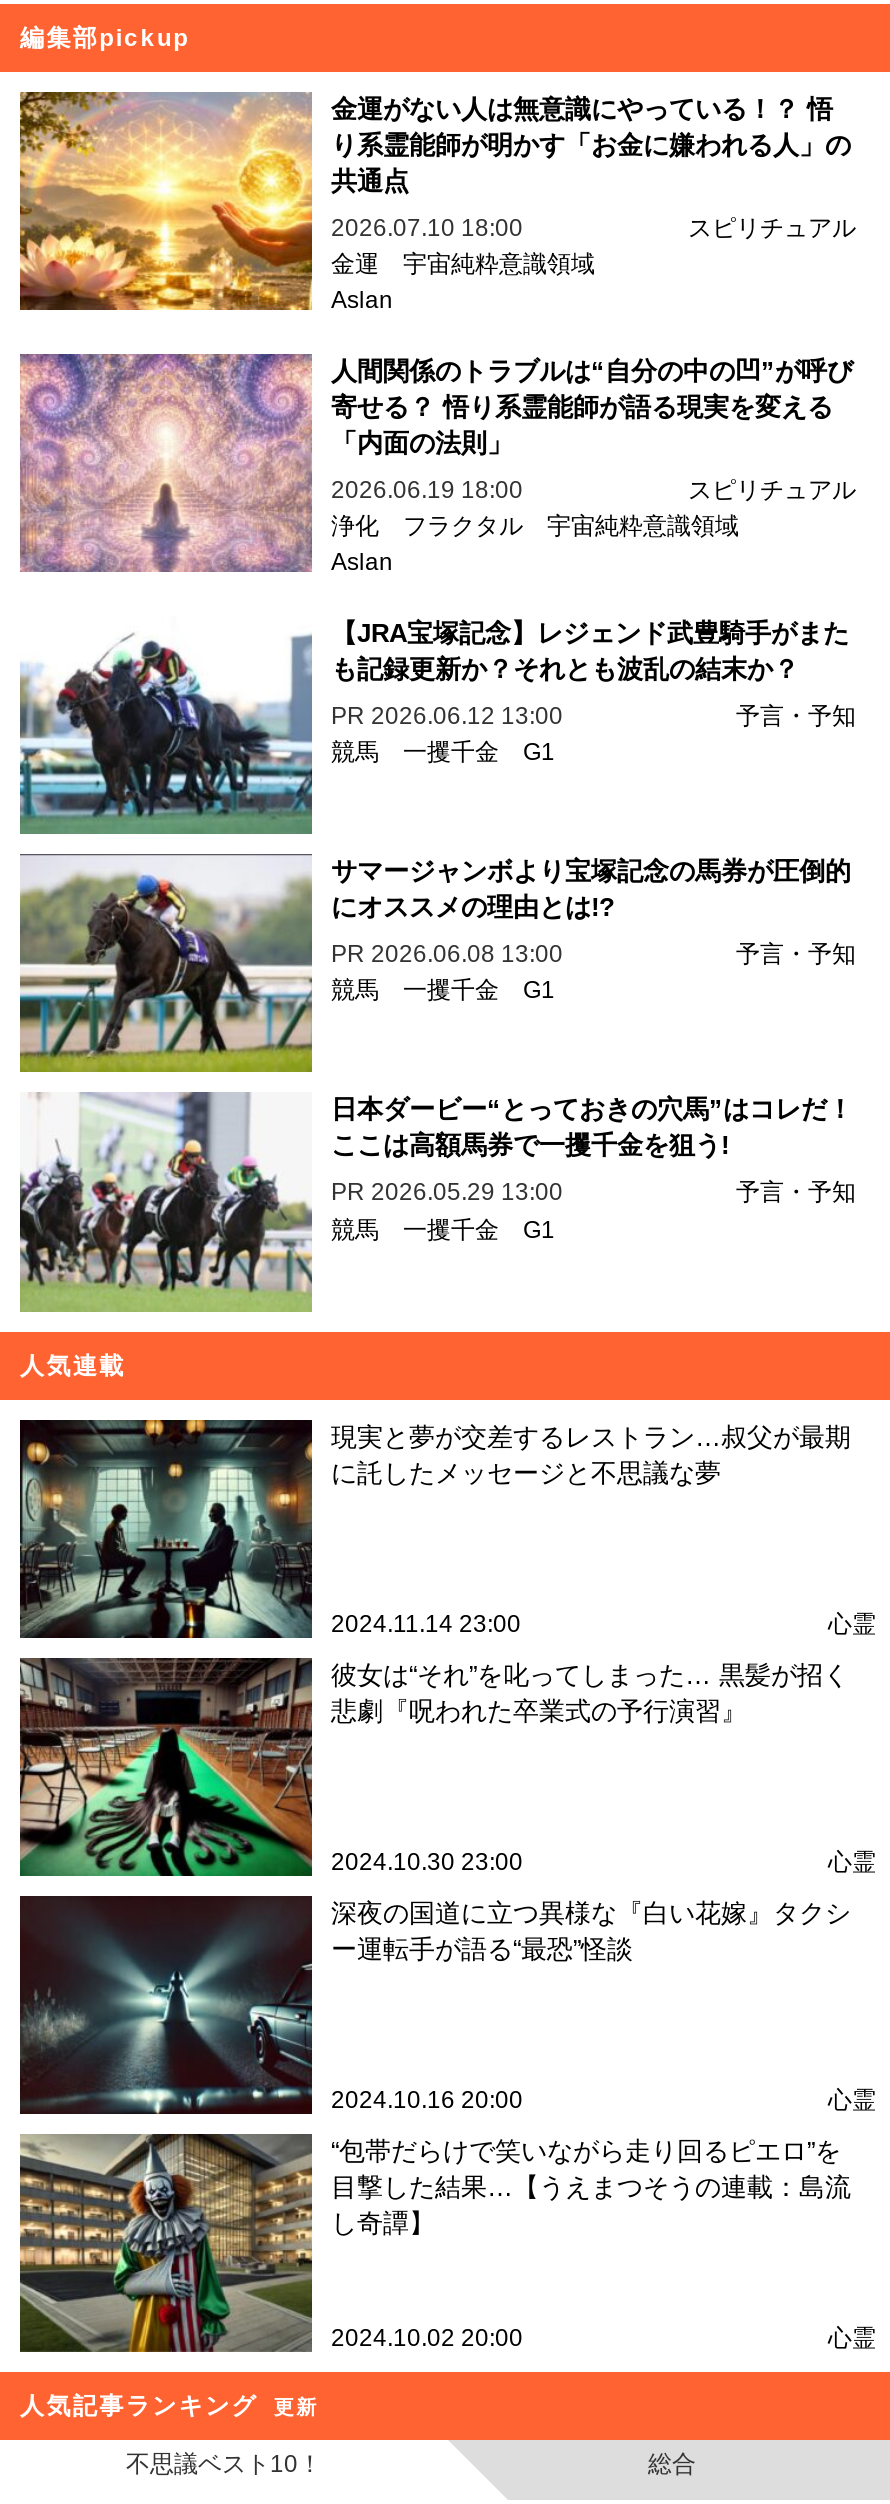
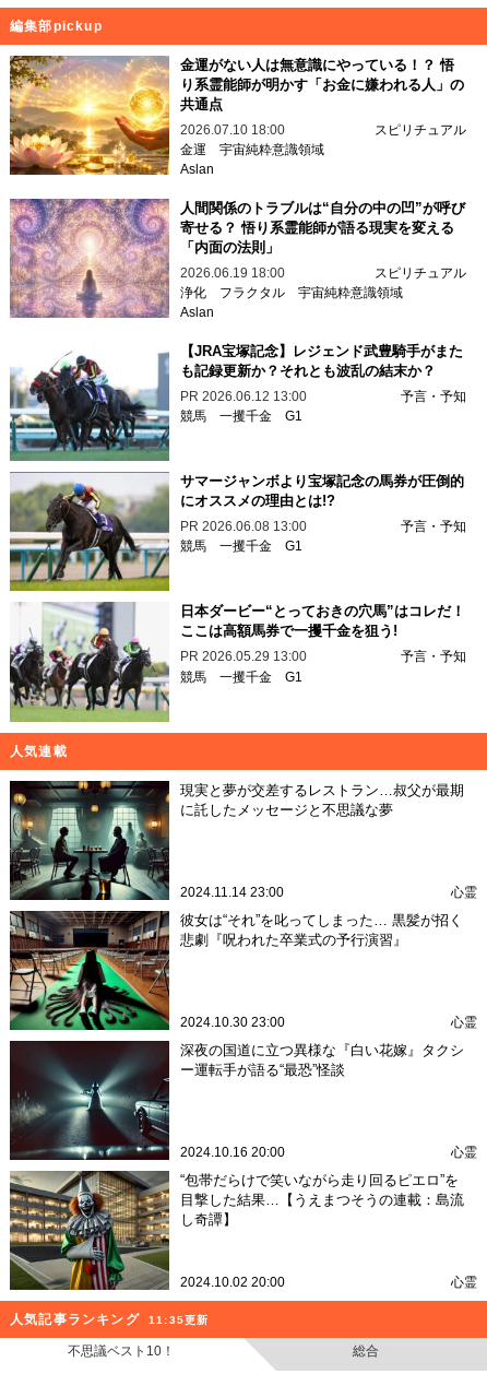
[274,2396,319,2418] 更新 -> [148,1314,209,1326] 11:35更新

